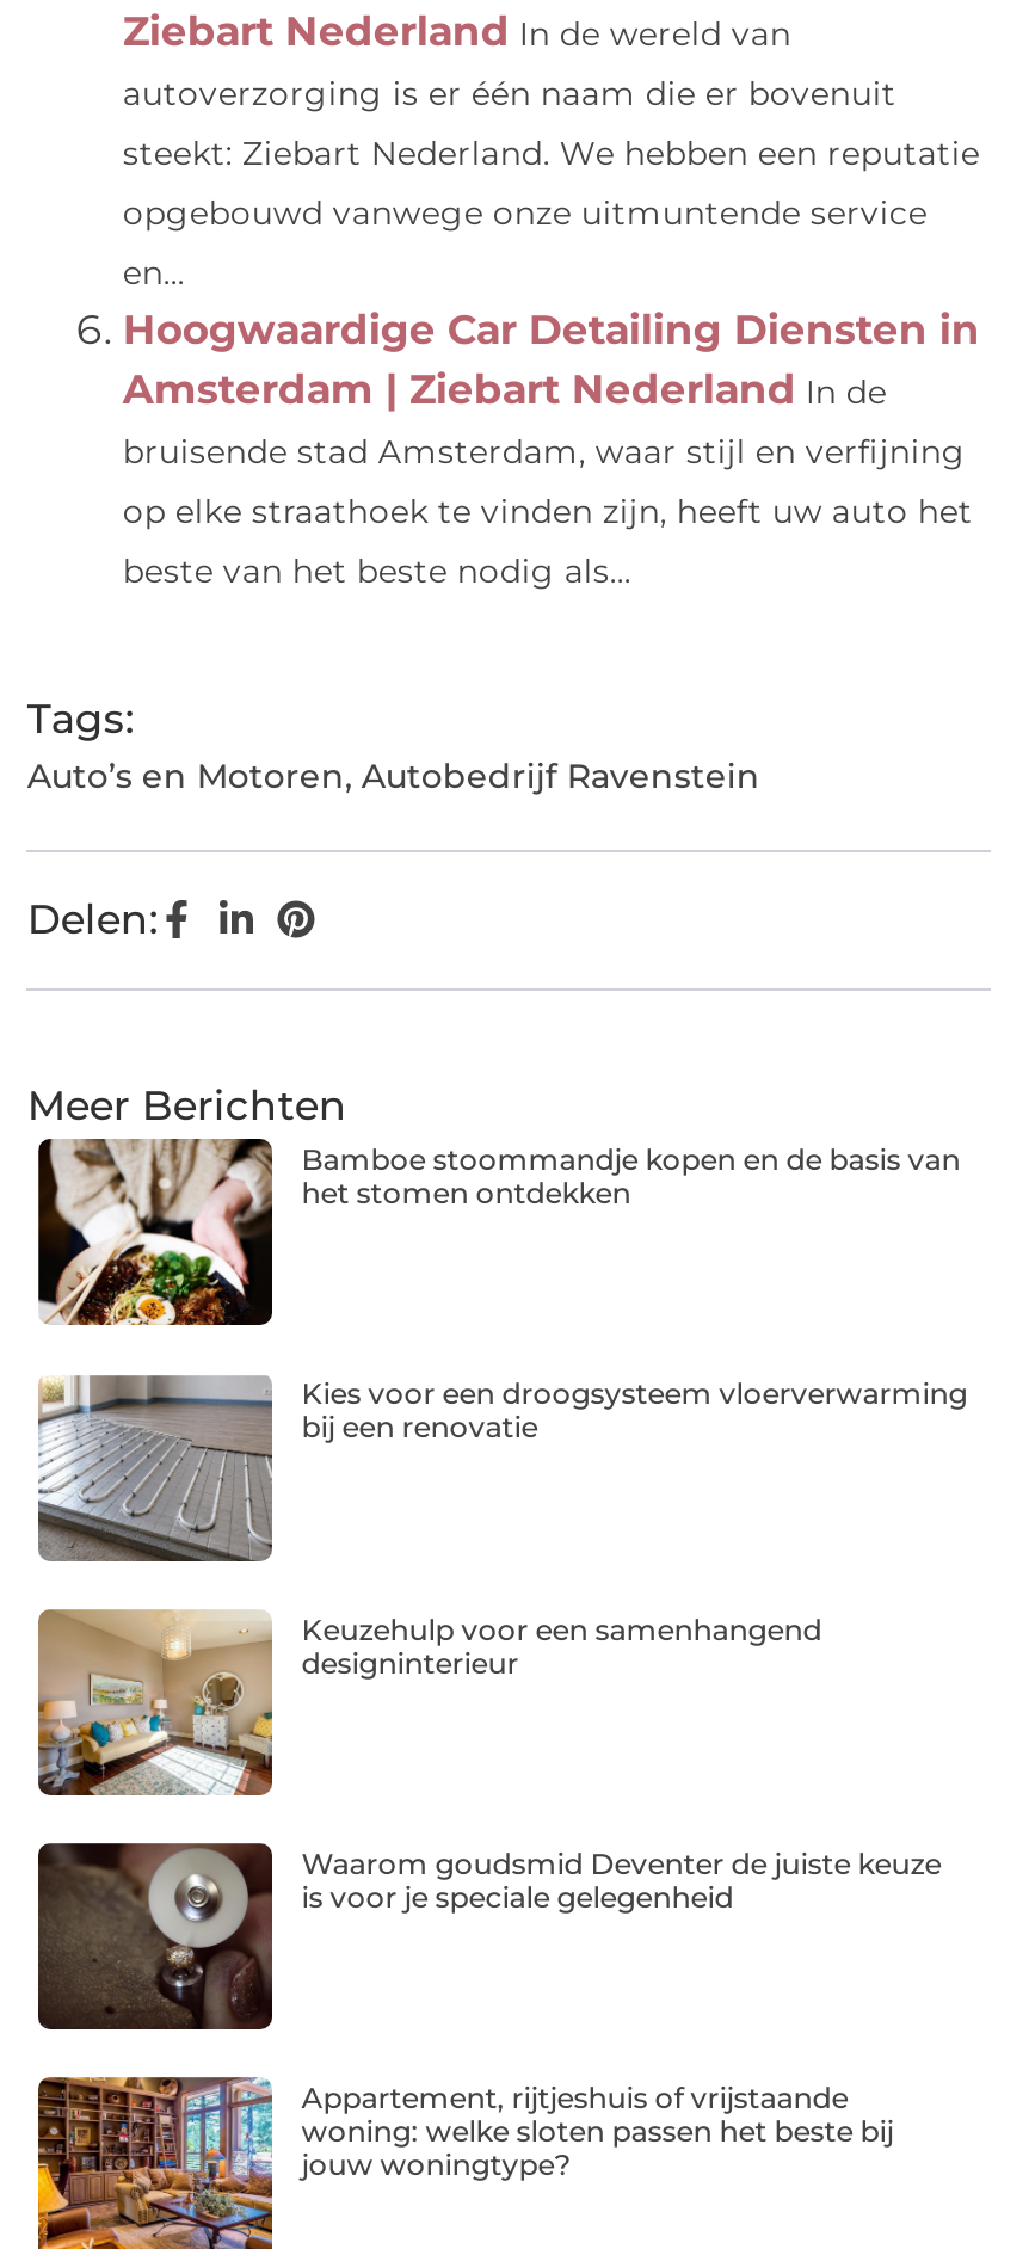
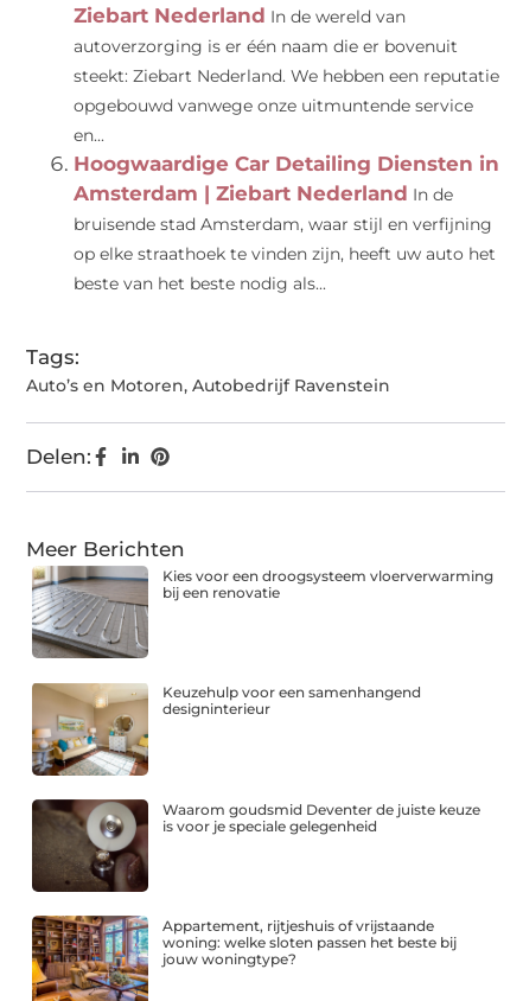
[36,1136,960,1327] [image] | Bamboe stoommandje kopen en de basis van | het stomen ontdekken -> none

